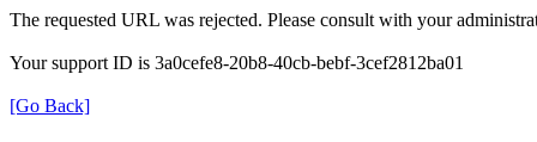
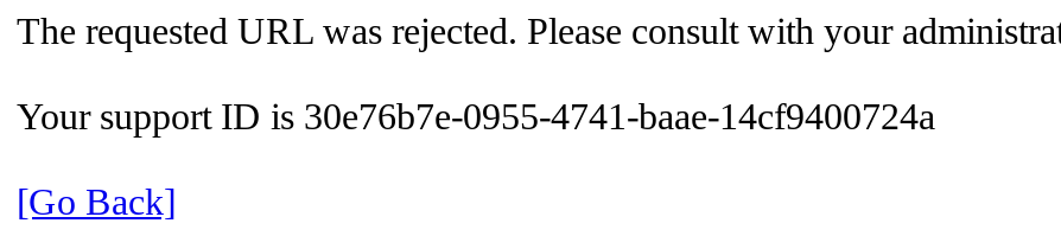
[10,53,464,73] Your support ID is 3a0cefe8-20b8-40cb-bebf-3cef2812ba01 -> [17,96,935,136] Your support ID is 30e76b7e-0955-4741-baae-14cf9400724a

